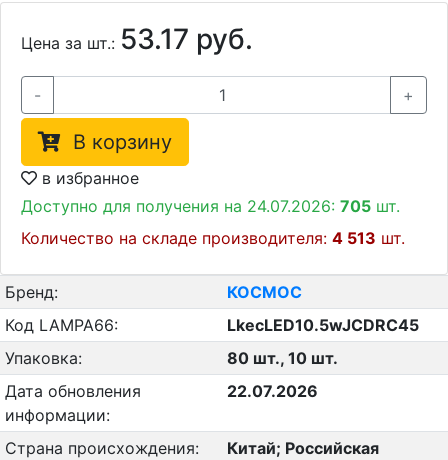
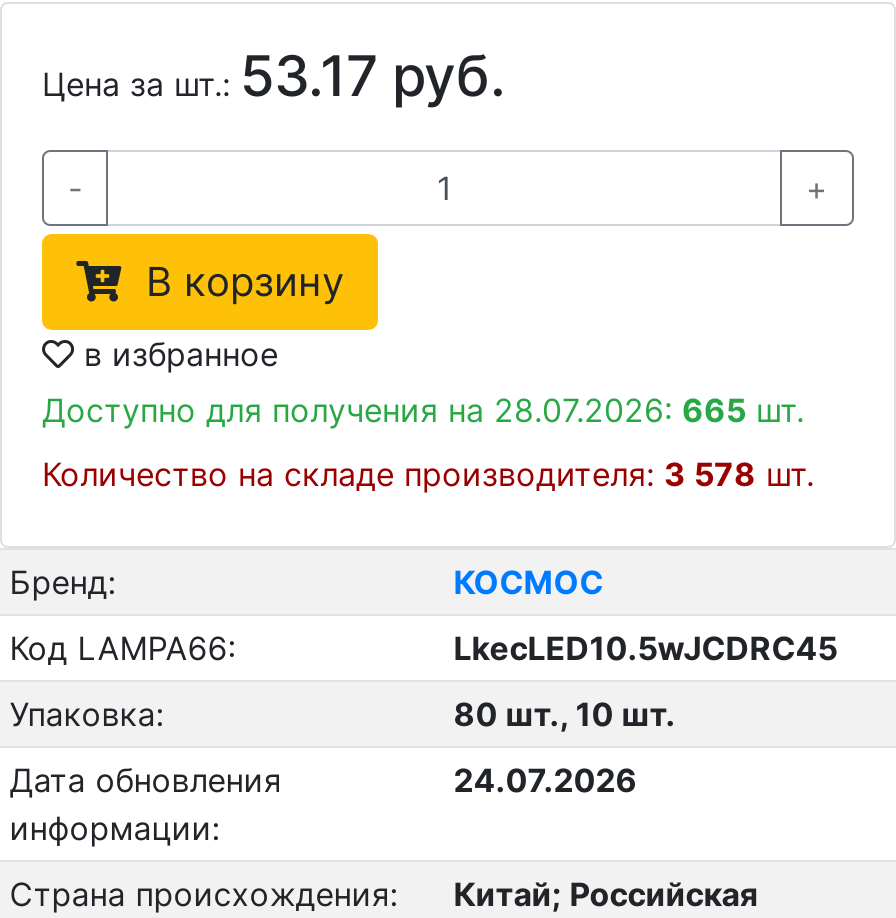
[21,196,400,216] Доступно для получения на 24.07.2026: 705 шт. -> [42,389,804,429] Доступно для получения на 28.07.2026: 665 шт.
[21,228,405,248] Количество на складе производителя: 4 513 шт. -> [42,453,814,493] Количество на складе производителя: 3 578 шт.
[227,381,318,401] 22.07.2026 -> [454,759,638,799] 24.07.2026

